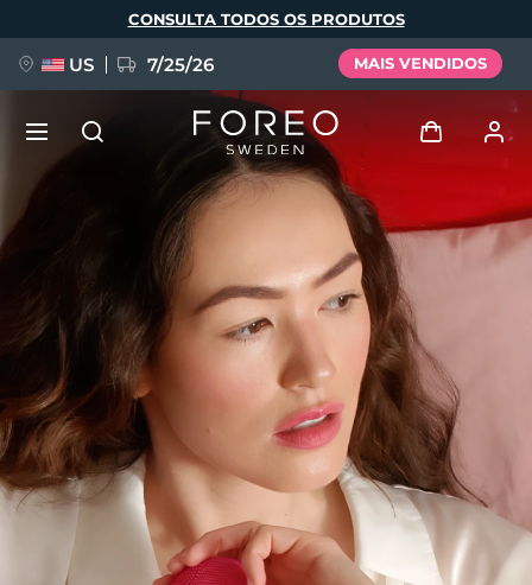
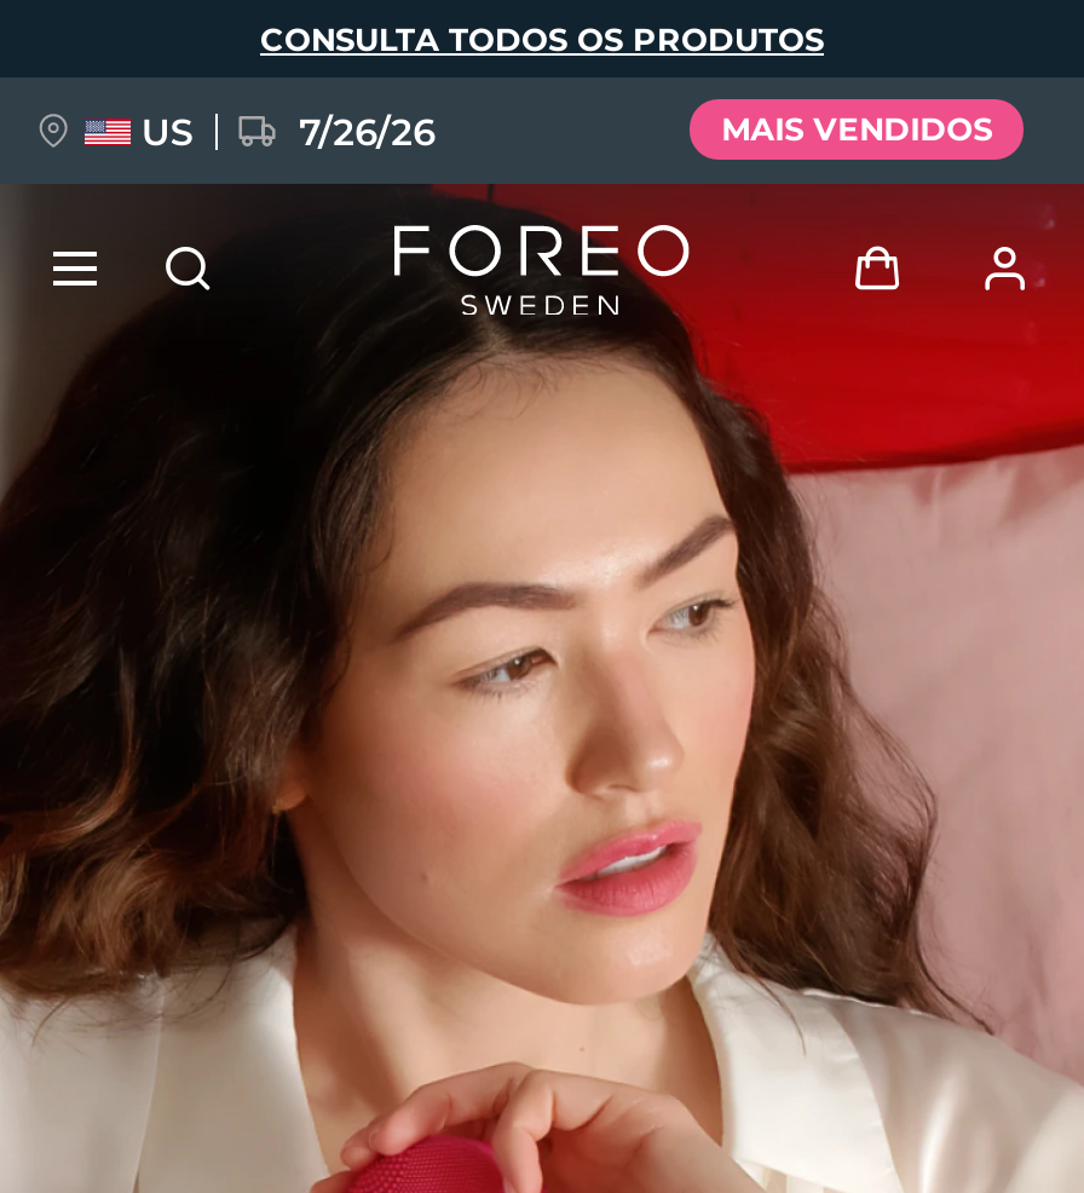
[147,54,213,76] 7/25/26 -> [299,110,435,156] 7/26/26

